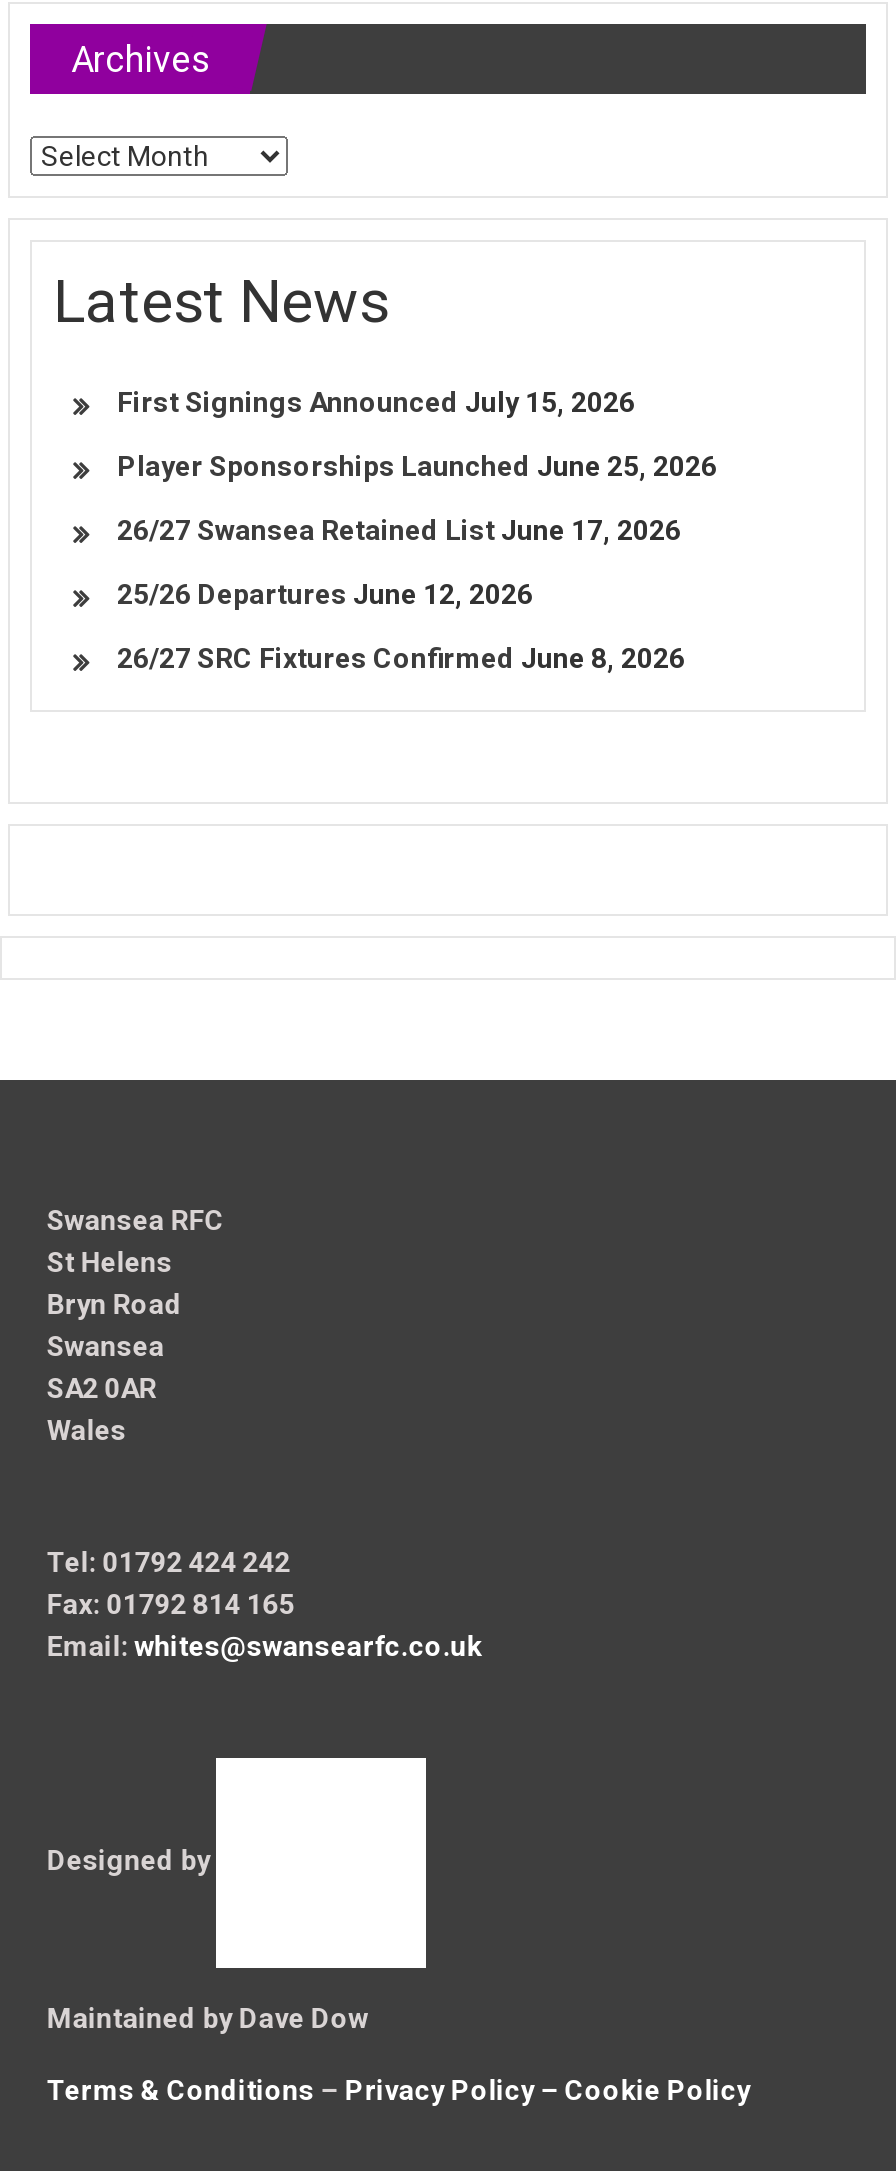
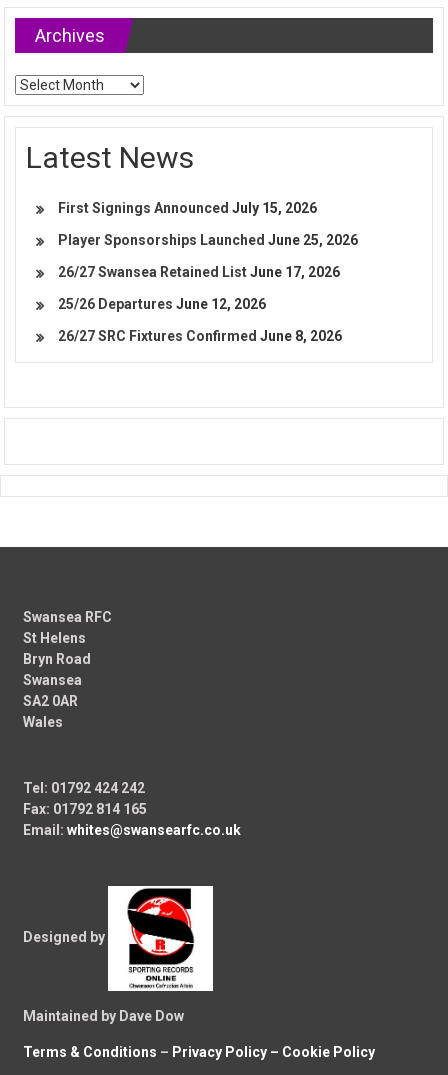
none -> [126,888,195,988] [image]

